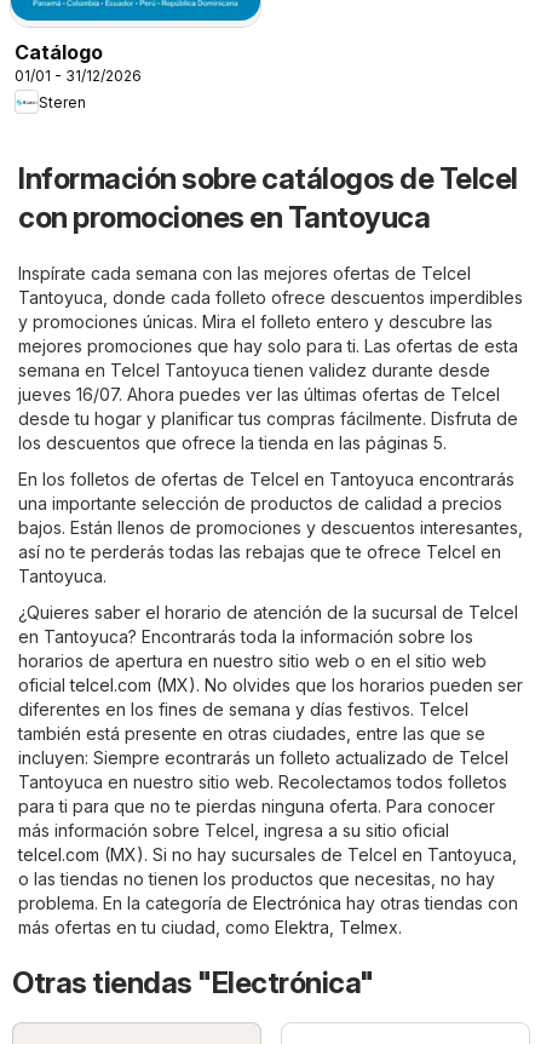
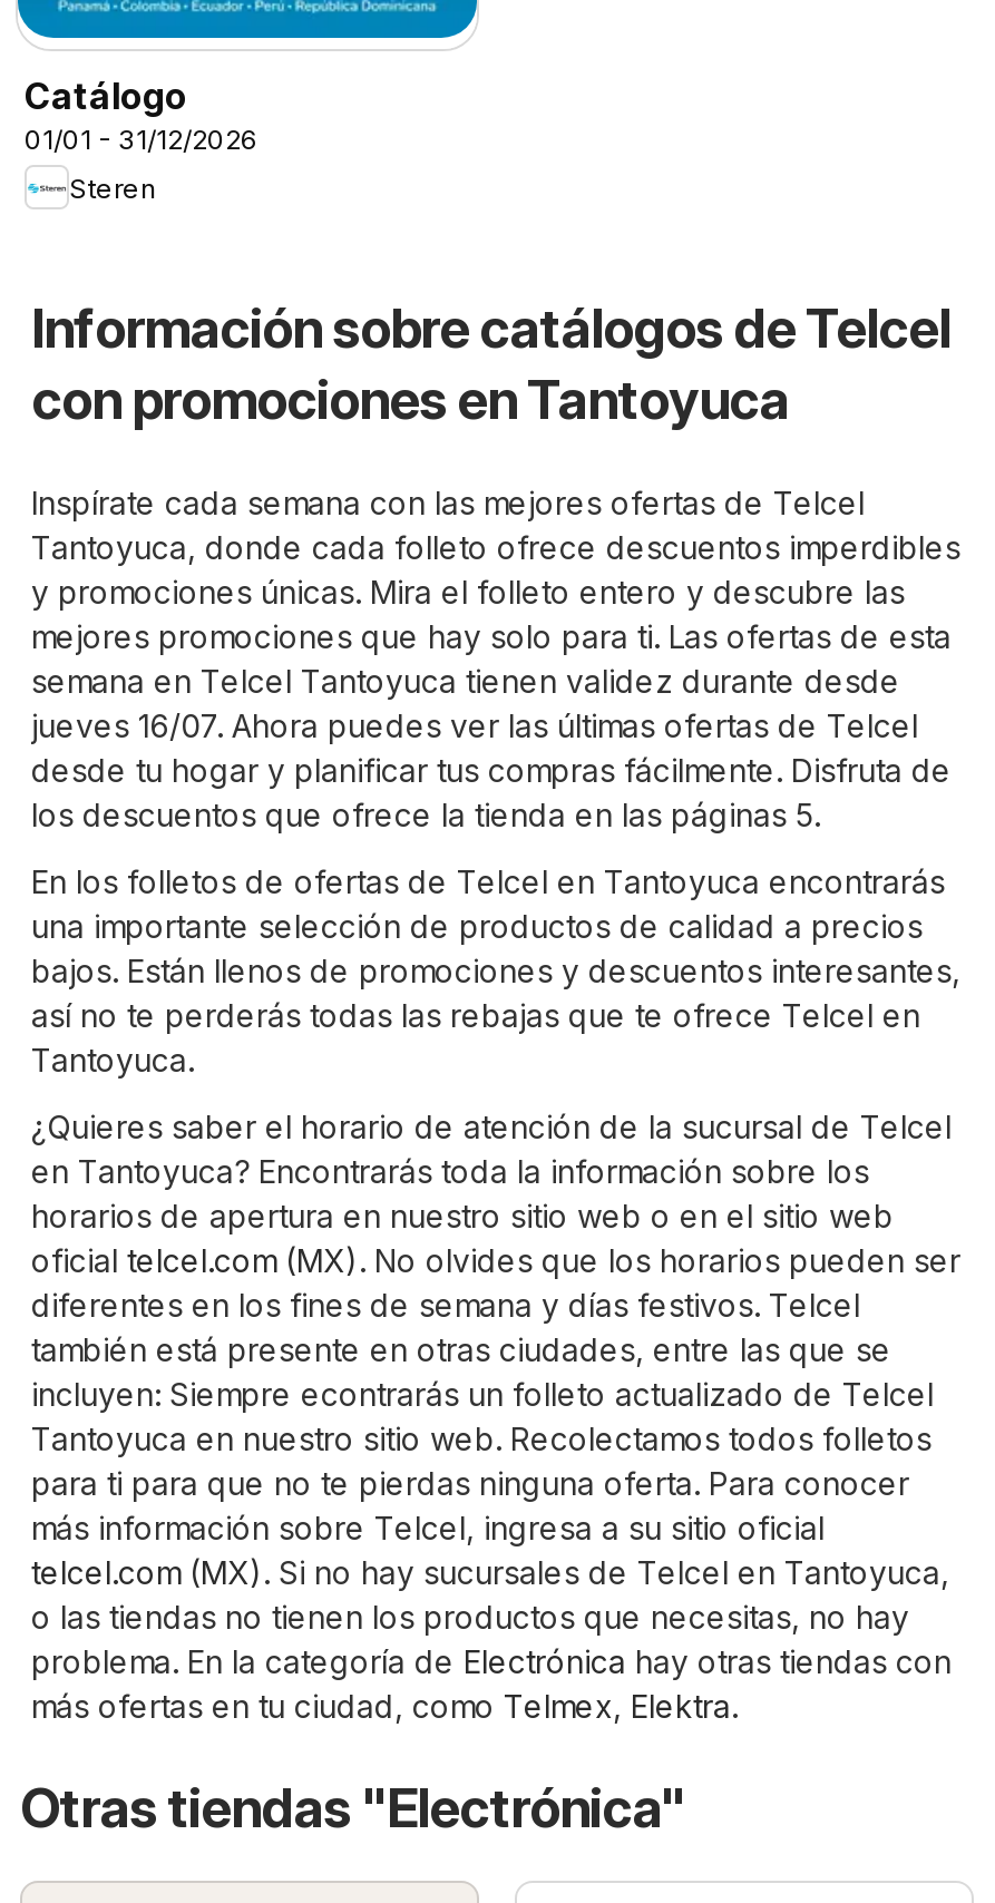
[18,917,402,938] más ofertas en tu ciudad, como Elektra, Telmex. -> [31,1687,738,1725] más ofertas en tu ciudad, como Telmex, Elektra.

